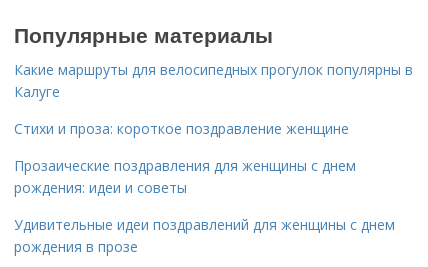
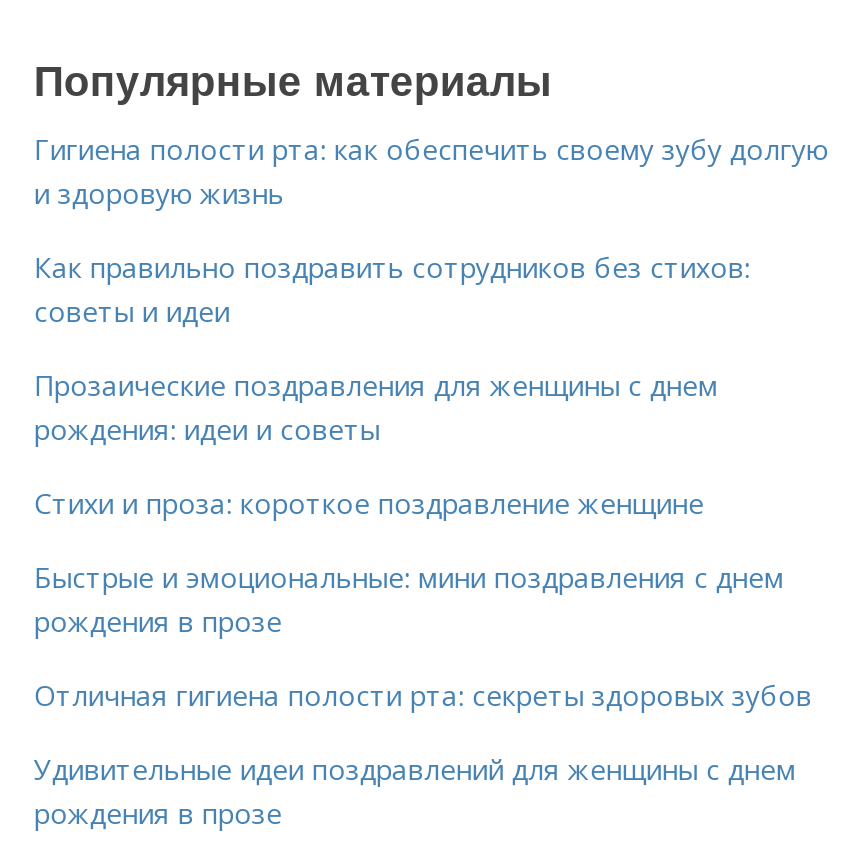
none -> [34,248,750,330] Как правильно поздравить сотрудников без стихов: | советы и идеи
[14,60,413,101] Какие маршруты для велосипедных прогулок популярны в | Калуге -> [34,130,828,212] Гигиена полости рта: как обеспечить своему зубу долгую | и здоровую жизнь
moved [14,119,349,138] -> [34,484,704,522]: Стихи и проза: короткое поздравление женщине
none -> [34,558,812,714] Быстрые и эмоциональные: мини поздравления с днем | рождения в прозе | Отличная гигиена полости рта: секреты здоровых зубов

